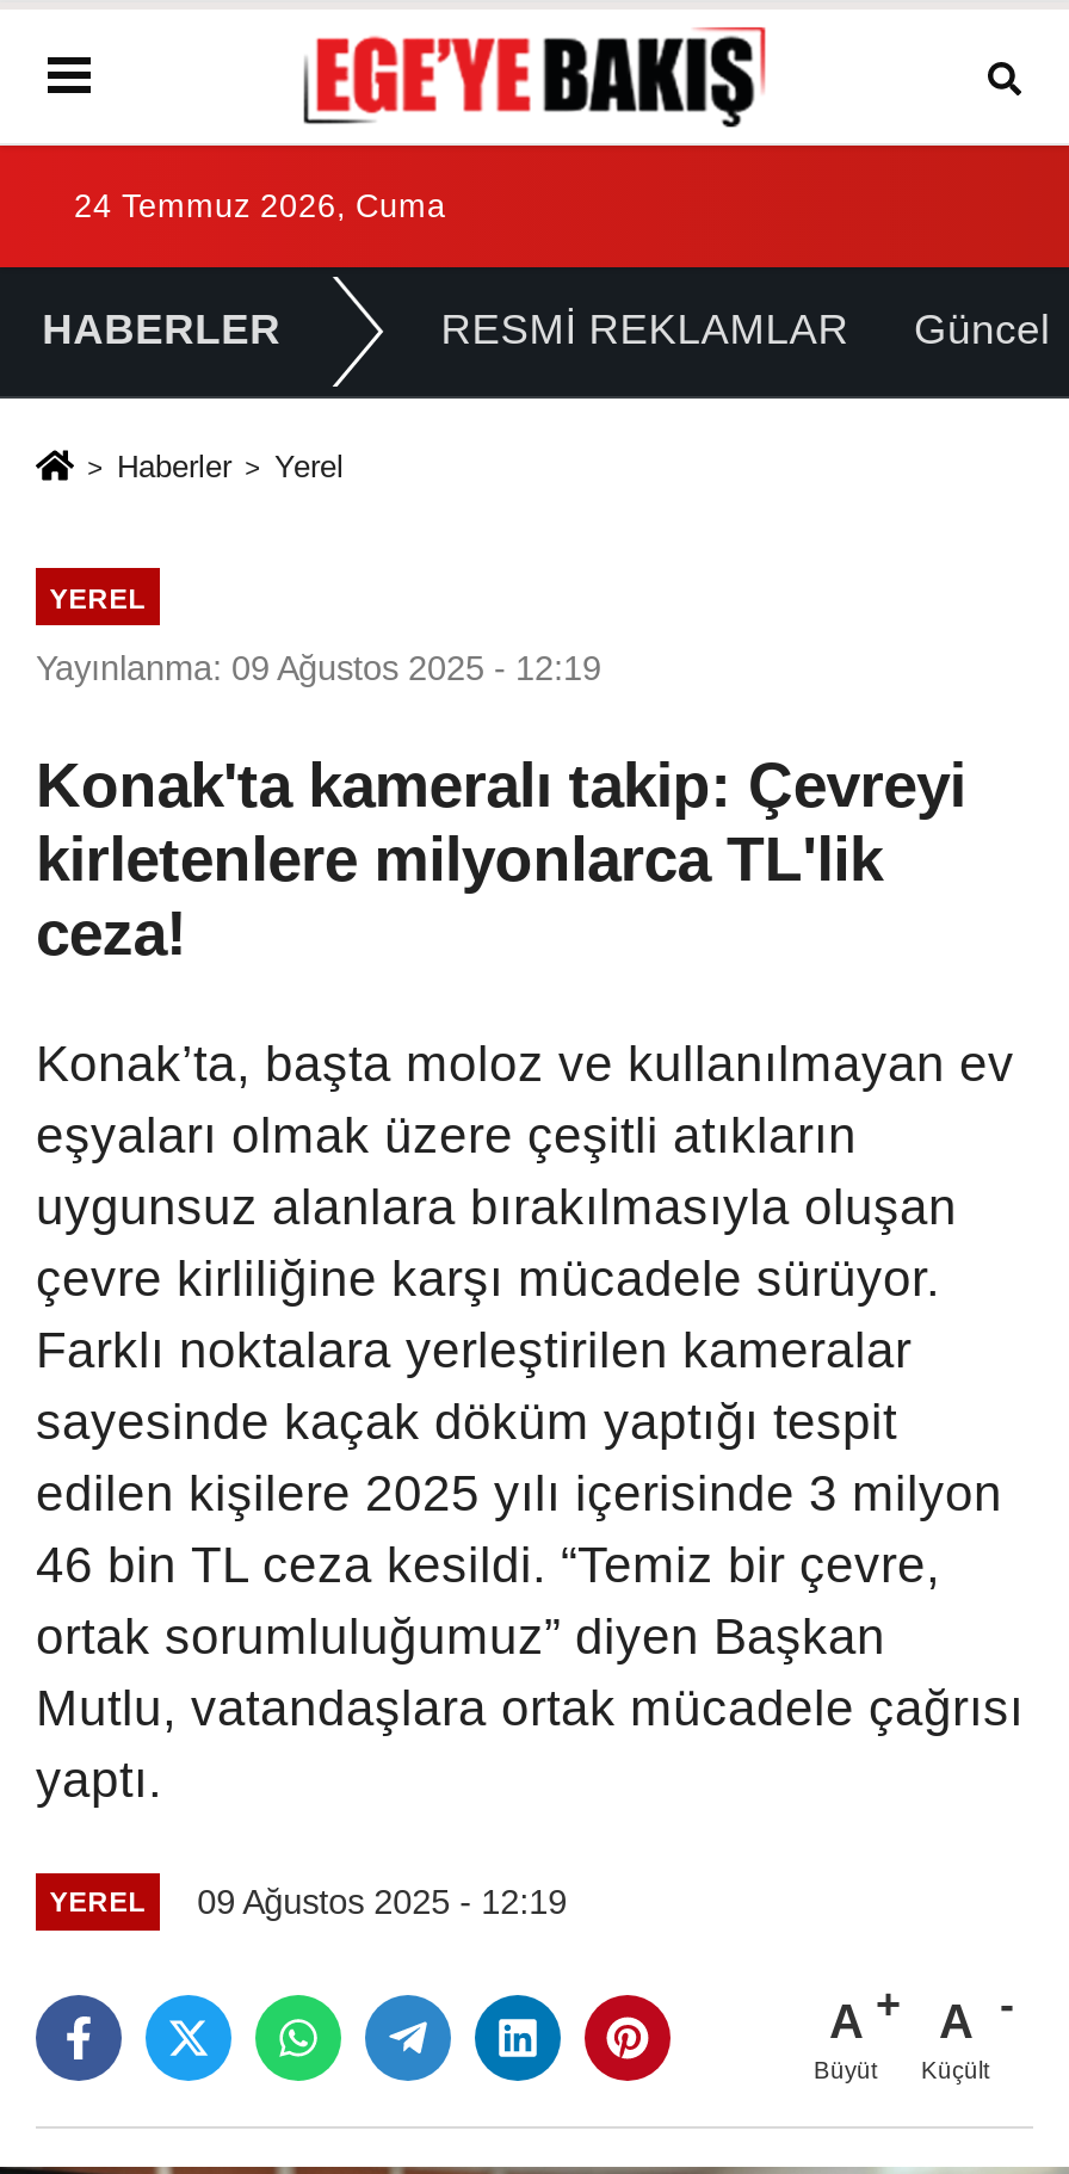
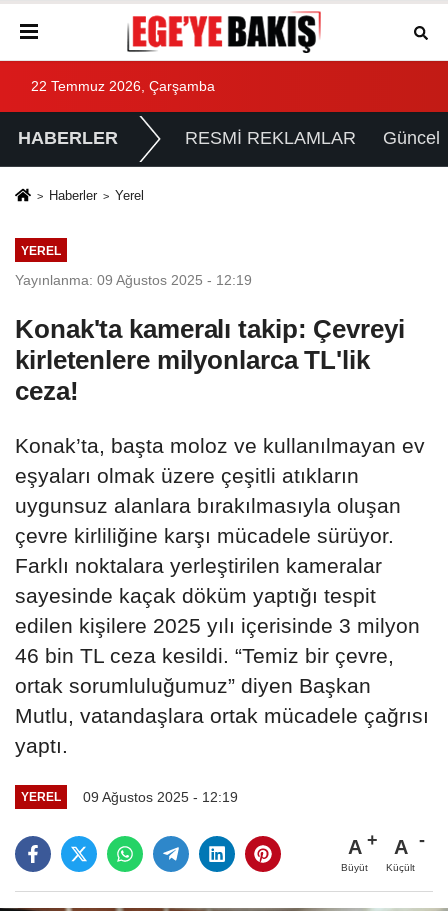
[74,189,446,224] 24 Temmuz 2026, Cuma -> [31,79,215,94] 22 Temmuz 2026, Çarşamba

